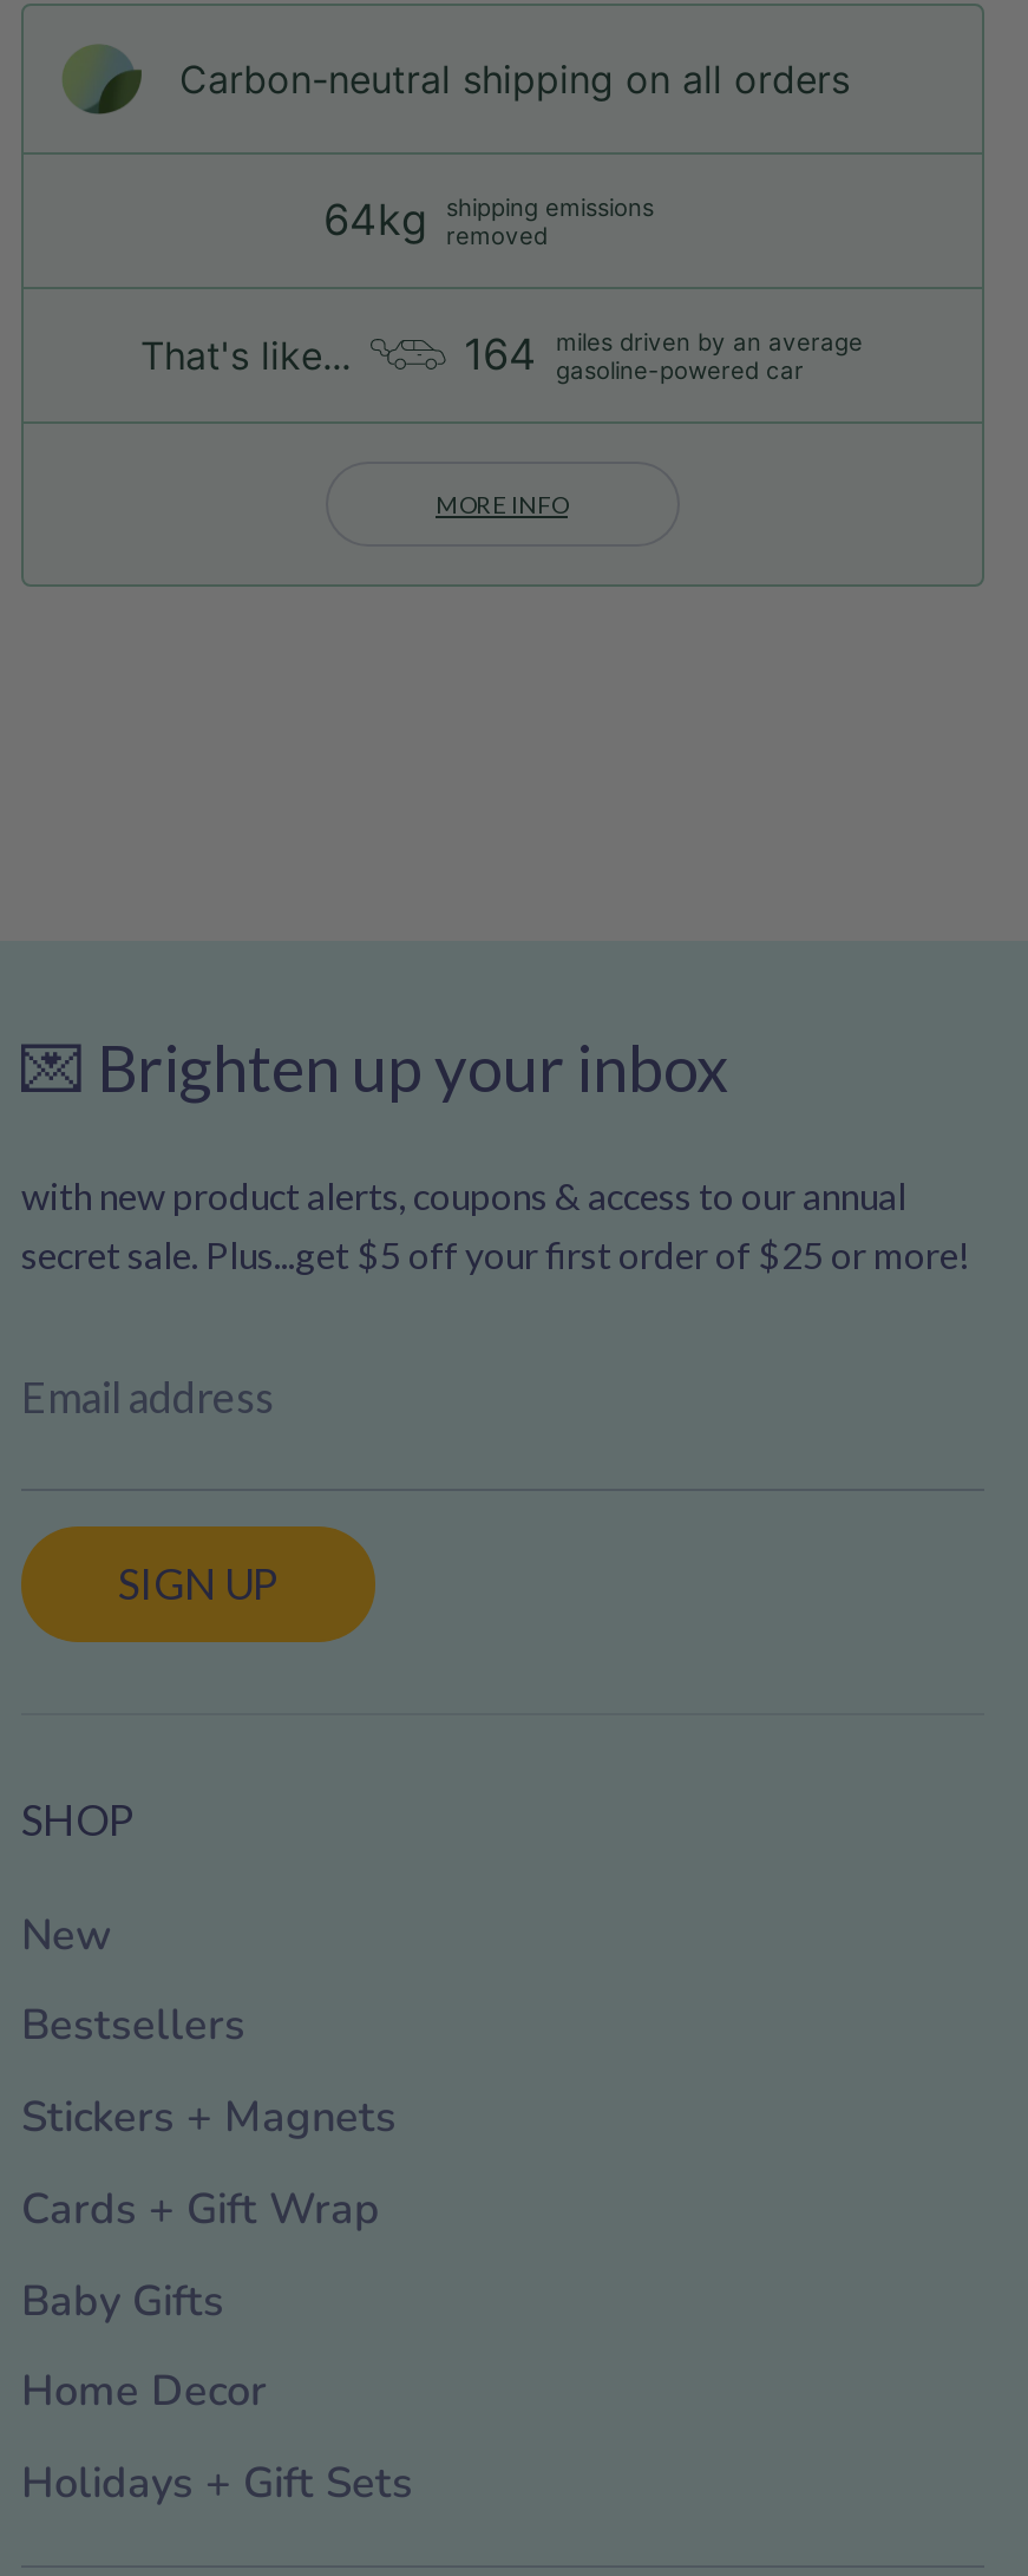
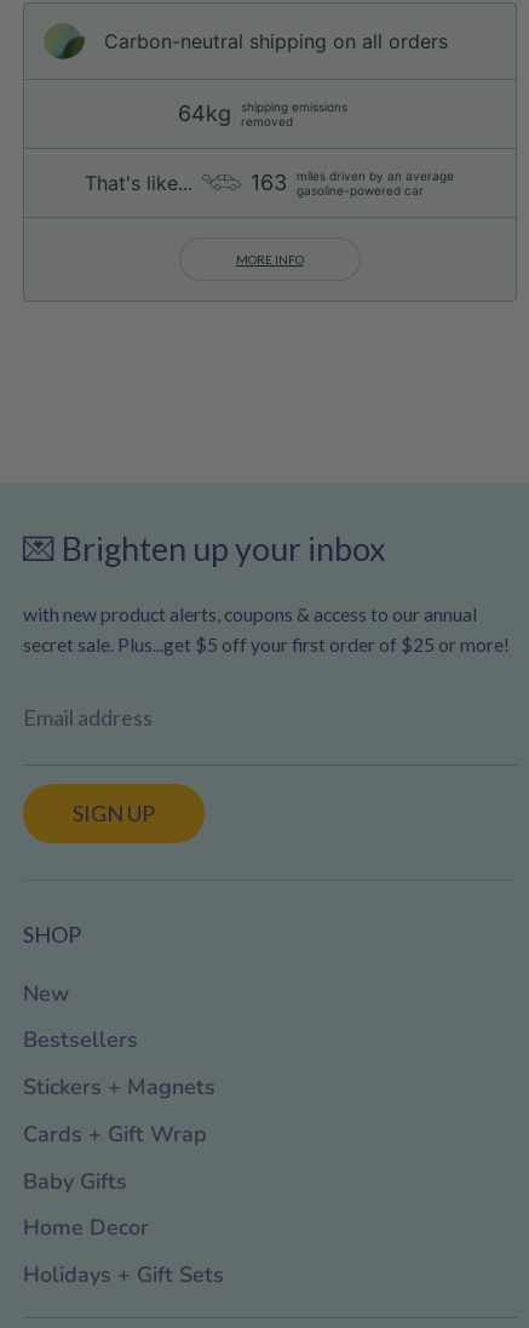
[464,326,863,383] 164 miles driven by an average gasoline-powered car -> [251,168,454,197] 163 miles driven by an average gasoline-powered car

